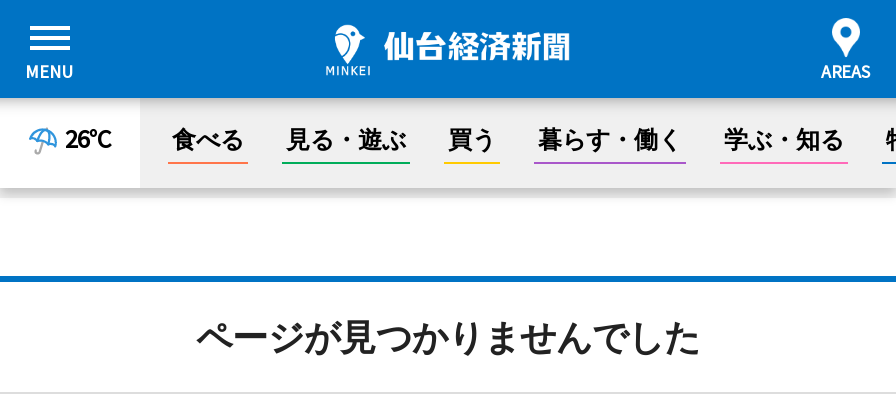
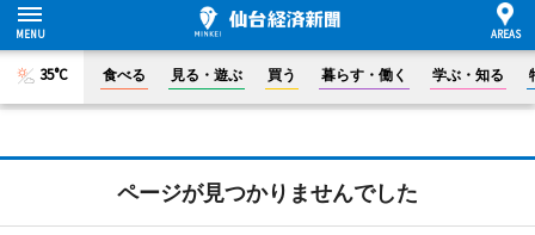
[65,123,113,157] 26°C -> [39,65,67,85] 35°C

